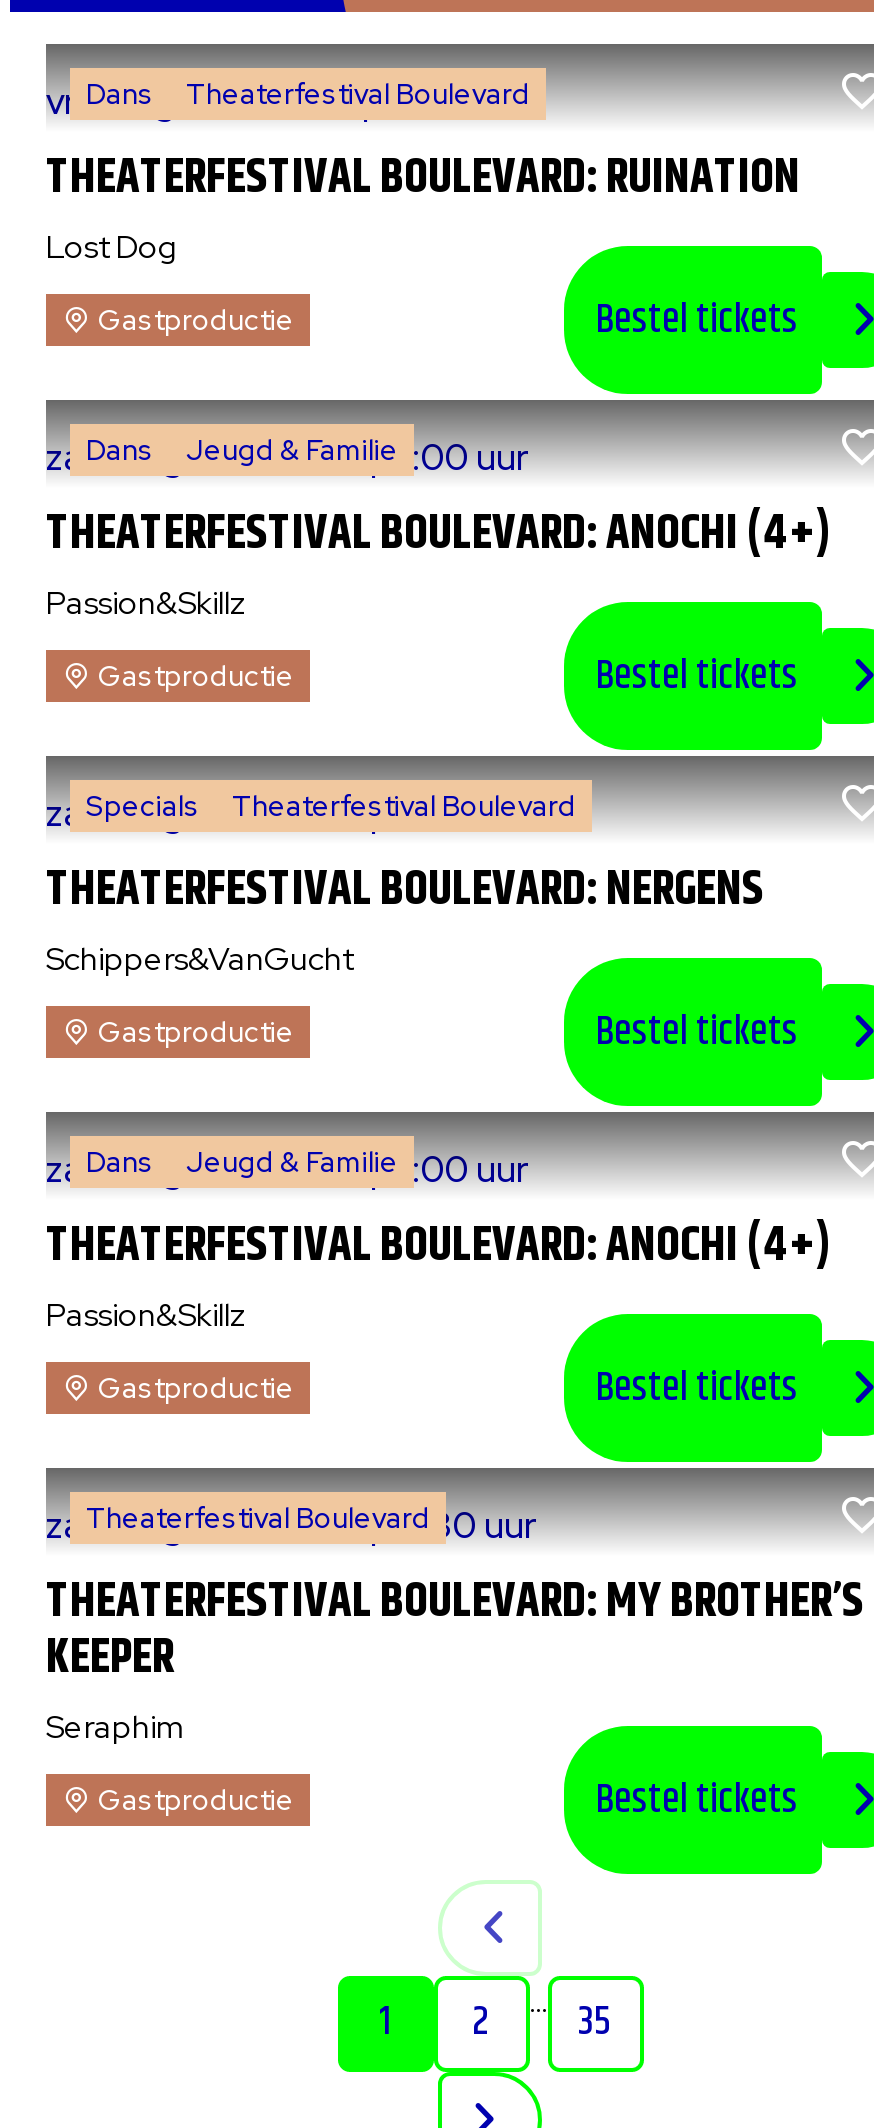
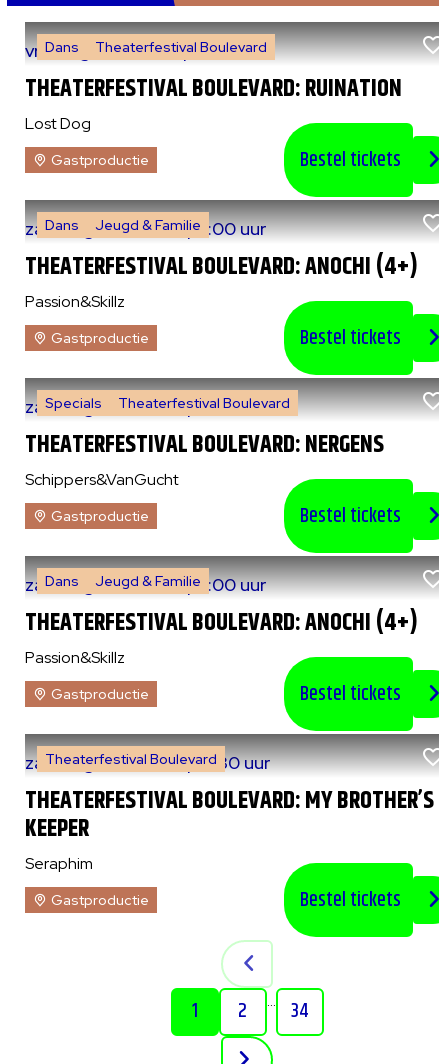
[578,1992,612,2054] 35 -> [290,996,308,1027] 34

